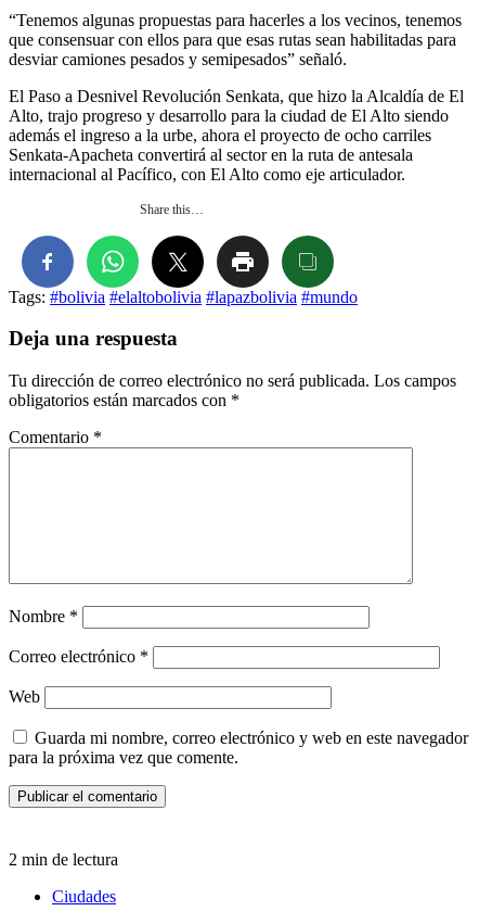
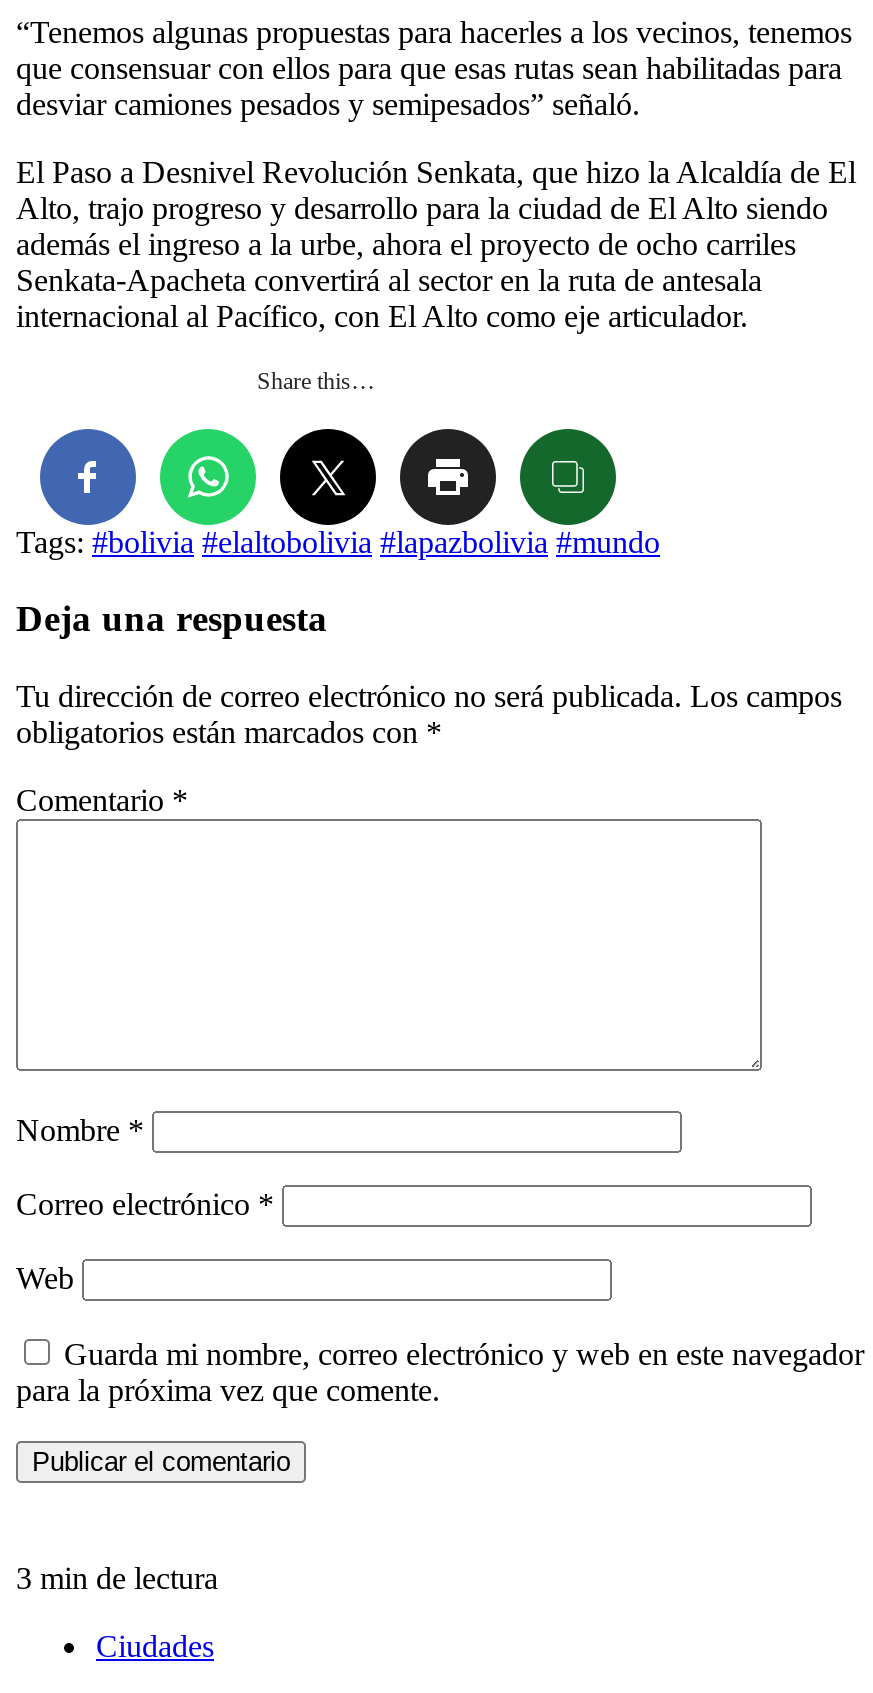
[9,851,118,869] 2 min de lectura -> [16,1562,218,1596] 3 min de lectura

